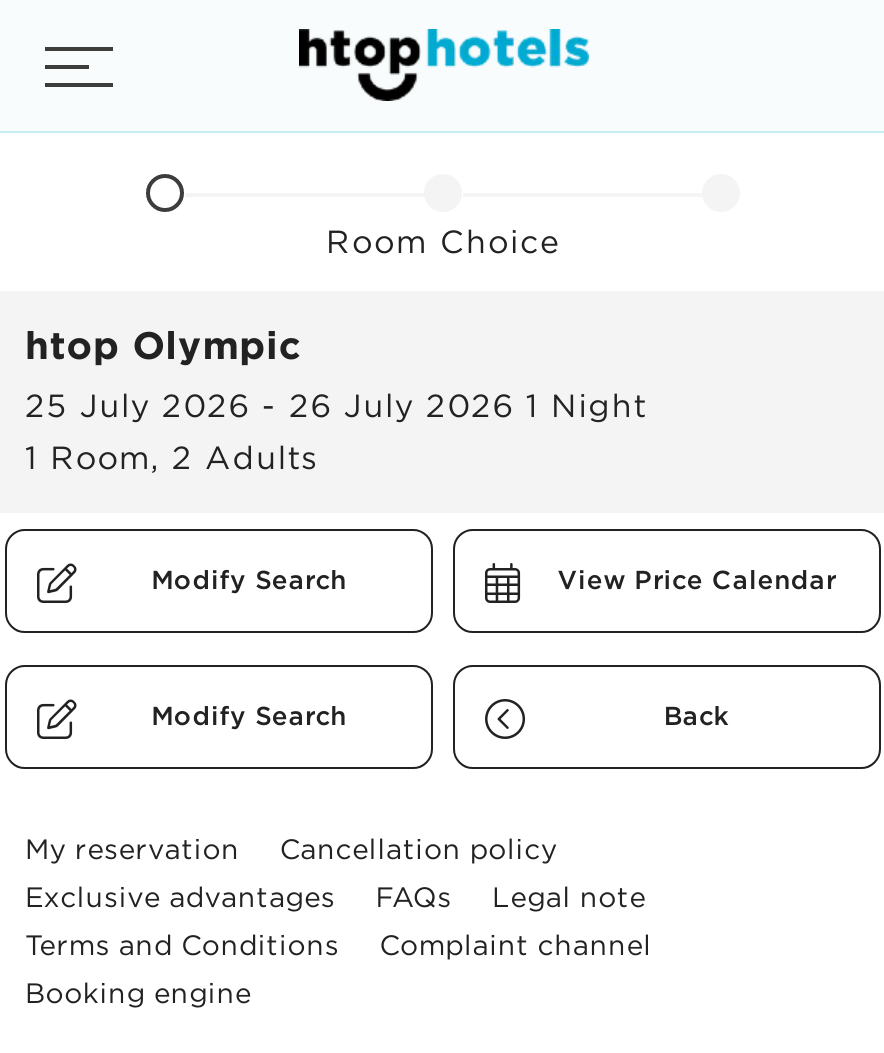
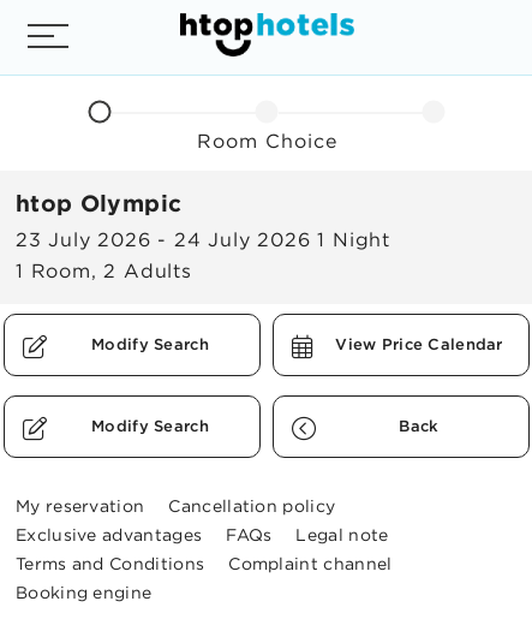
[25,386,647,422] 25 July 2026 - 26 July 2026 1 Night -> [16,228,390,249] 23 July 2026 - 24 July 2026 1 Night

